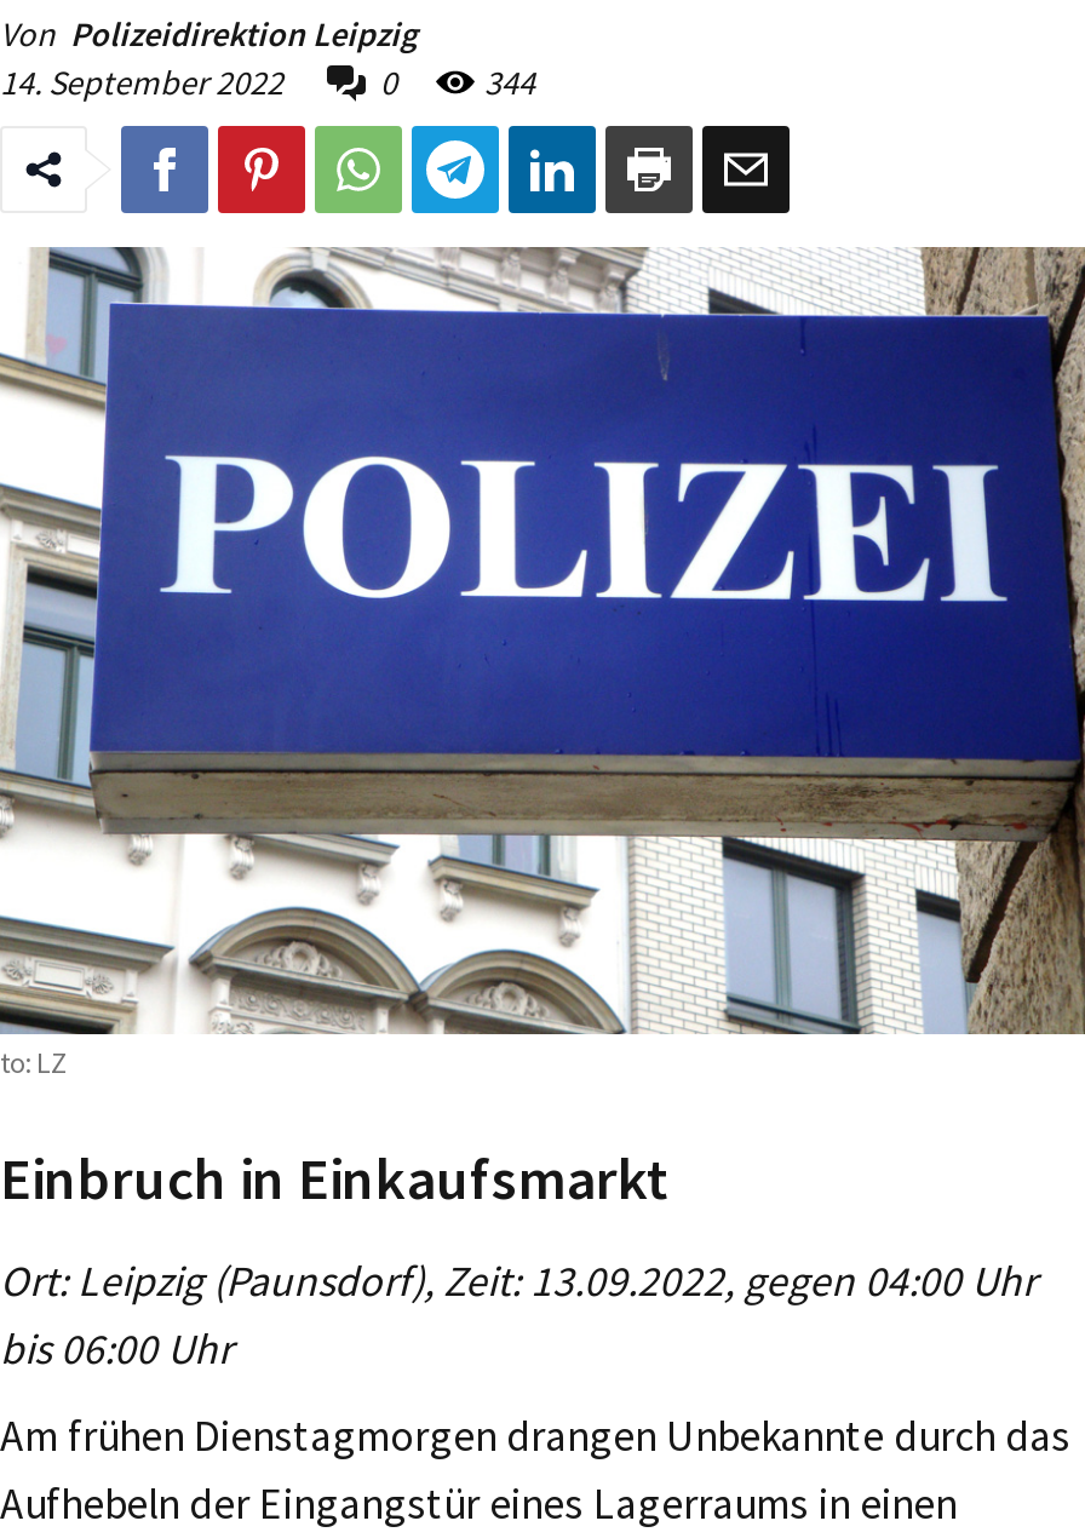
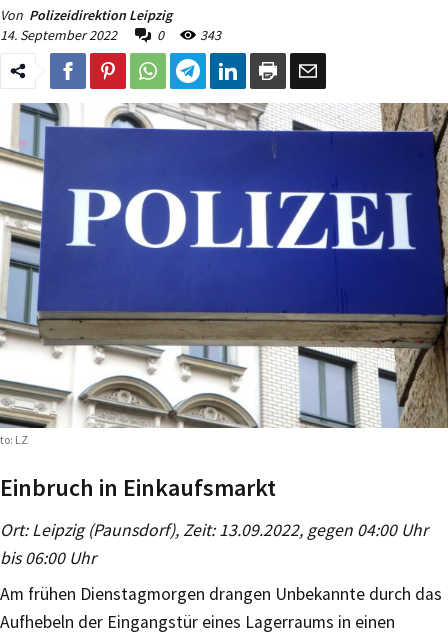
[380,61,535,104] 0 344 -> [157,26,221,44] 0 343

